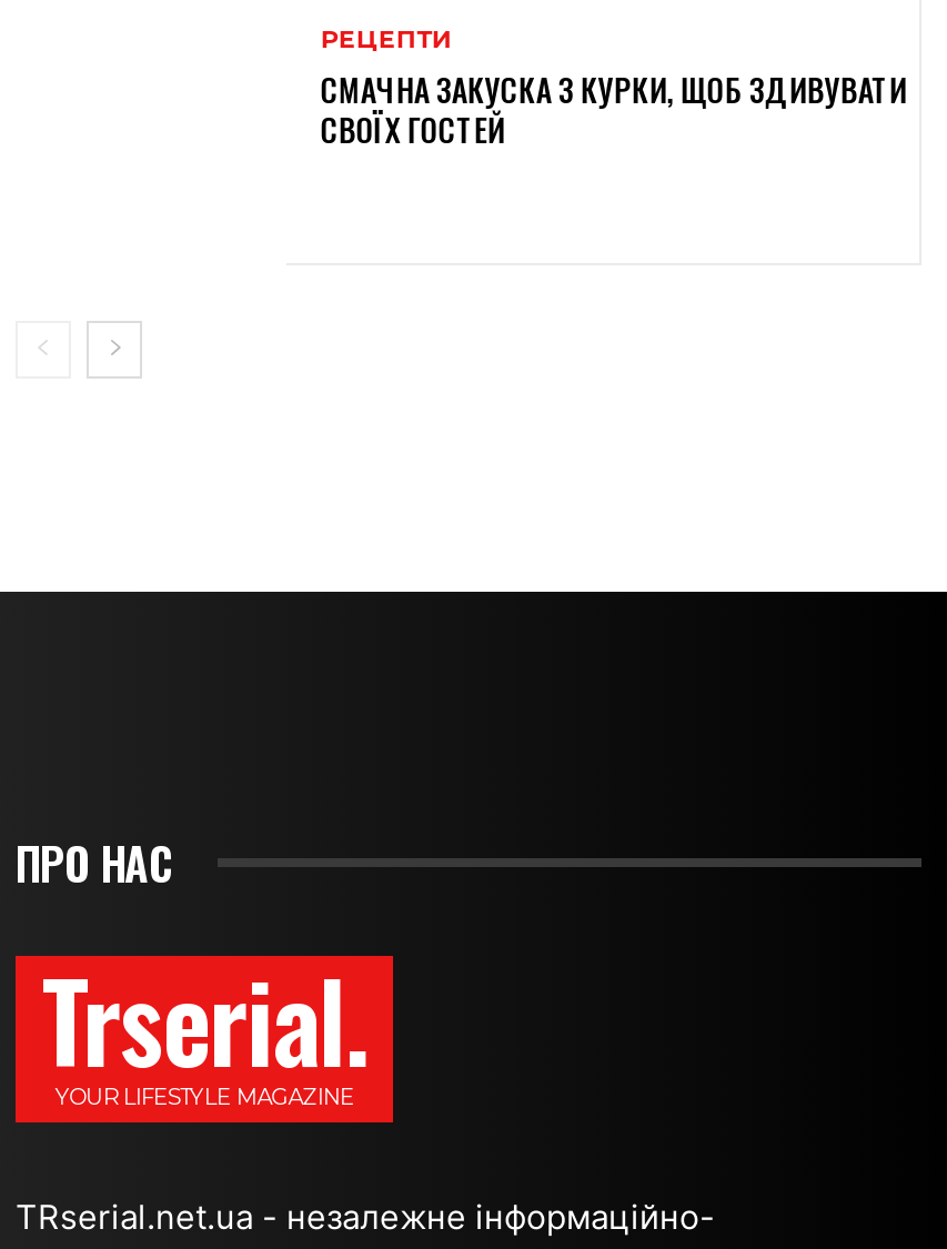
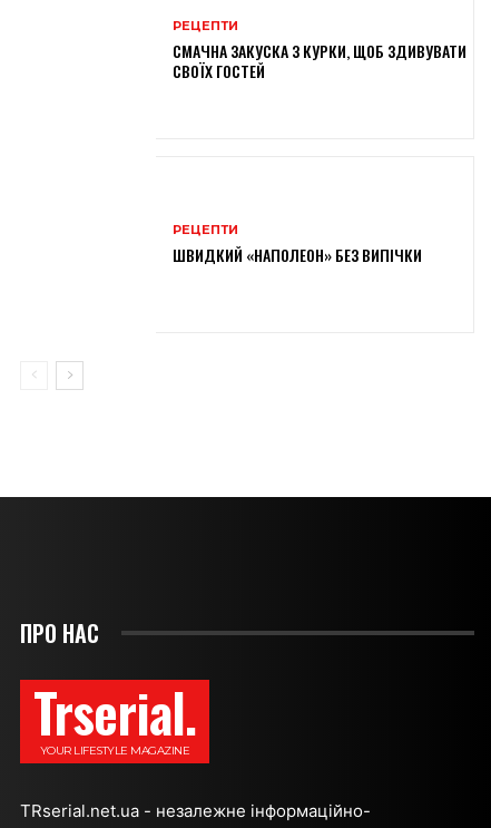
none -> [173,222,422,267] РЕЦЕПТИ | ШВИДКИЙ «НАПОЛЕОН» БЕЗ ВИПІЧКИ

